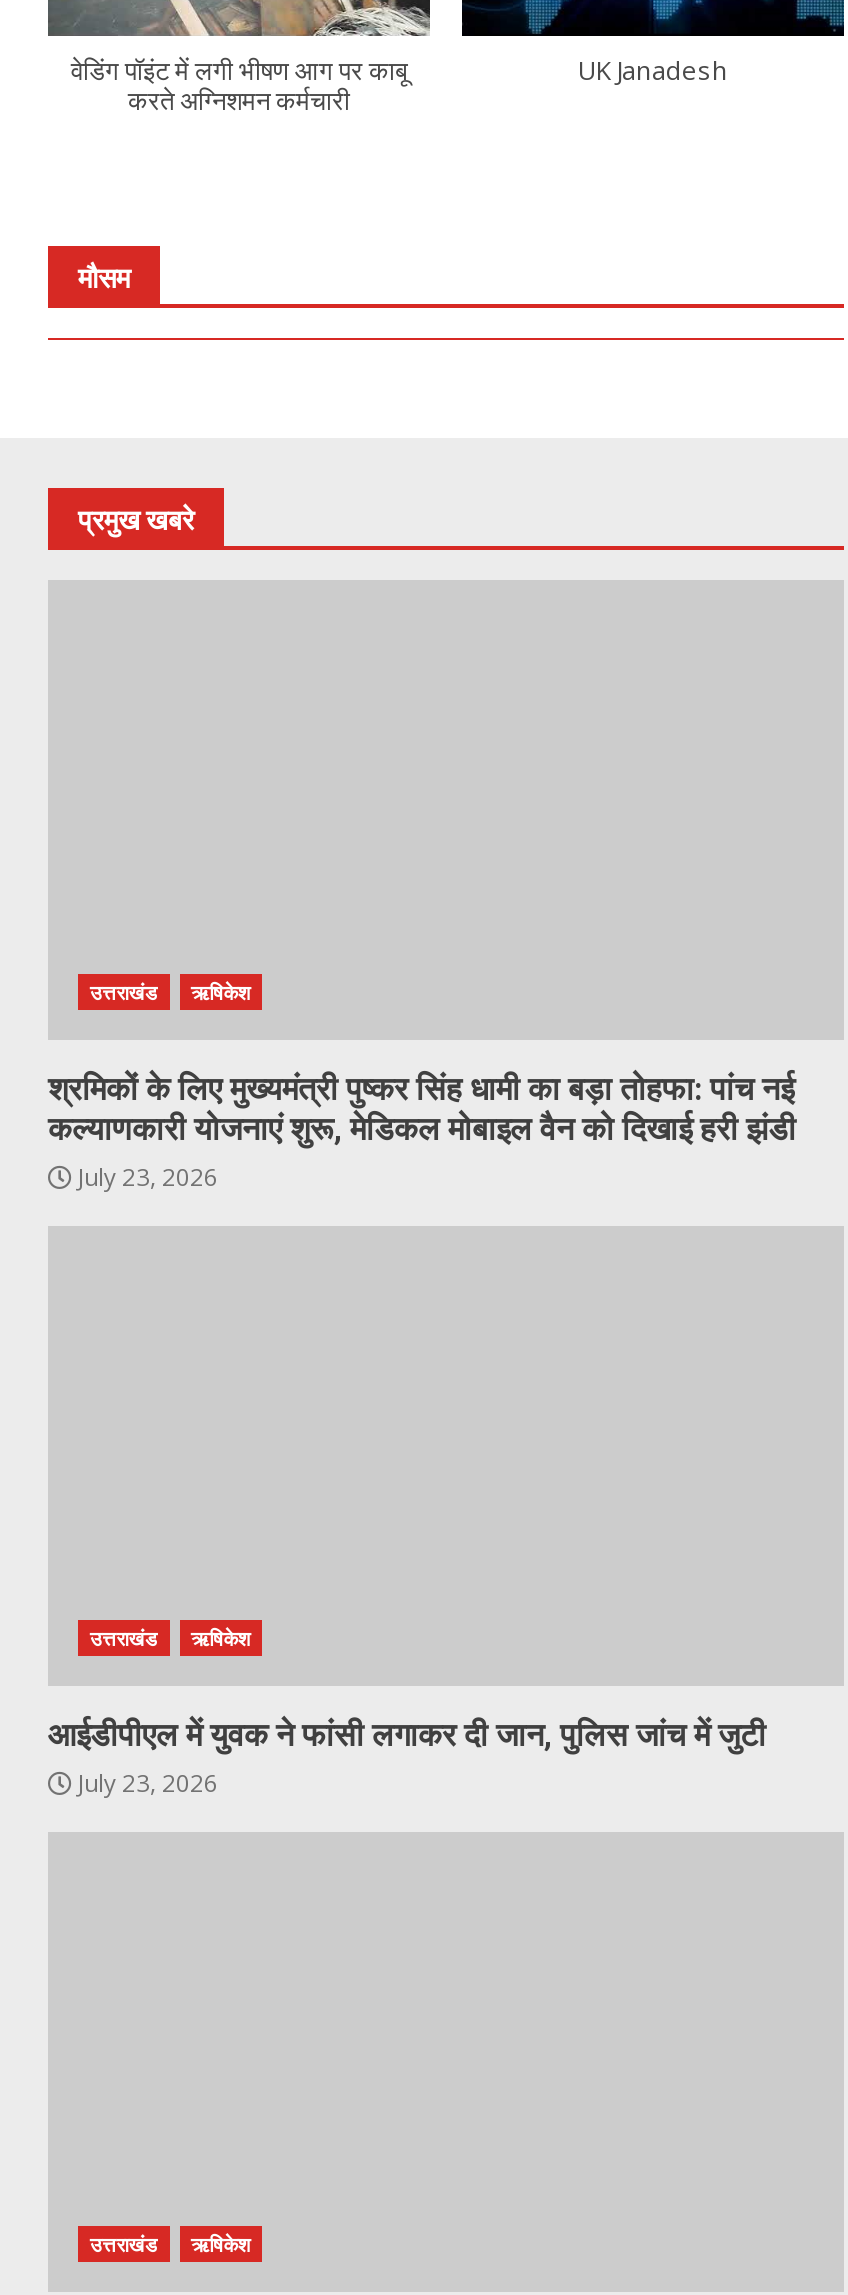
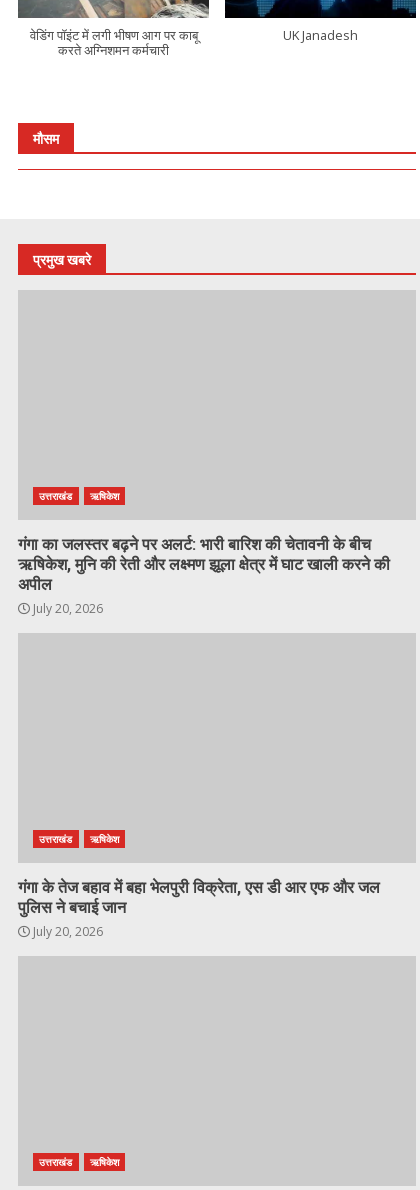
[48,1069,796,1193] श्रमिकों के लिए मुख्यमंत्री पुष्कर सिंह धामी का बड़ा तोहफा: पांच नई | कल्याणकारी योजनाएं शुरू, मेडिकल मोबाइल वैन को दिखाई हरी झंडी | July 23, 2026 -> [18,535,390,617] गंगा का जलस्तर बढ़ने पर अलर्ट: भारी बारिश की चेतावनी के बीच | ऋषिकेश, मुनि की रेती और लक्ष्मण झूला क्षेत्र में घाट खाली करने की | अपील | July 20, 2026
[48,1715,766,1799] आईडीपीएल में युवक ने फांसी लगाकर दी जान, पुलिस जांच में जुटी | July 23, 2026 -> [18,878,380,940] गंगा के तेज बहाव में बहा भेलपुरी विक्रेता, एस डी आर एफ और जल | पुलिस ने बचाई जान | July 20, 2026

